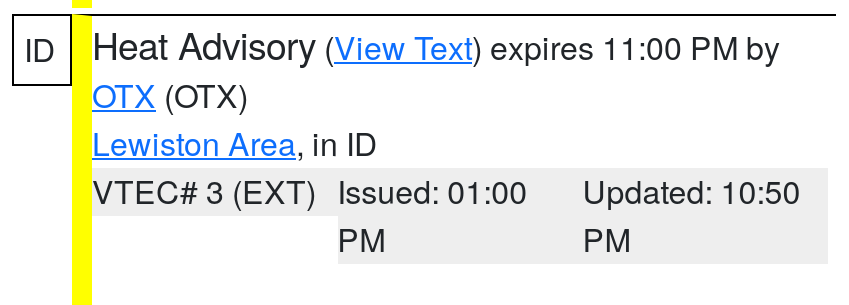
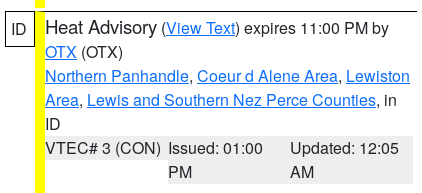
[92,120,527,214] Lewiston Area, in ID | VTEC# 3 (EXT) Issued: 01:00 -> [45,64,410,159] Northern Panhandle, Coeur d Alene Area, Lewiston | Area, Lewis and Southern Nez Perce Counties, in | ID | VTEC# 3 (CON) Issued: 01:00
[582,168,800,262] Updated: 10:50 | PM -> [290,136,399,183] Updated: 12:05 | AM

